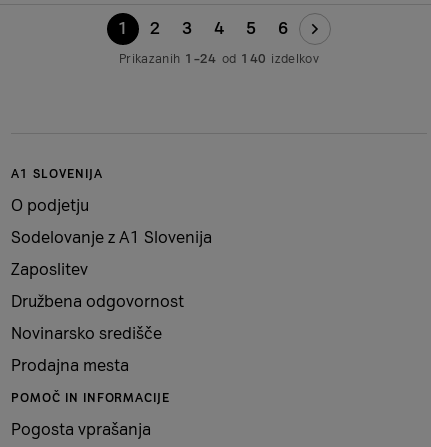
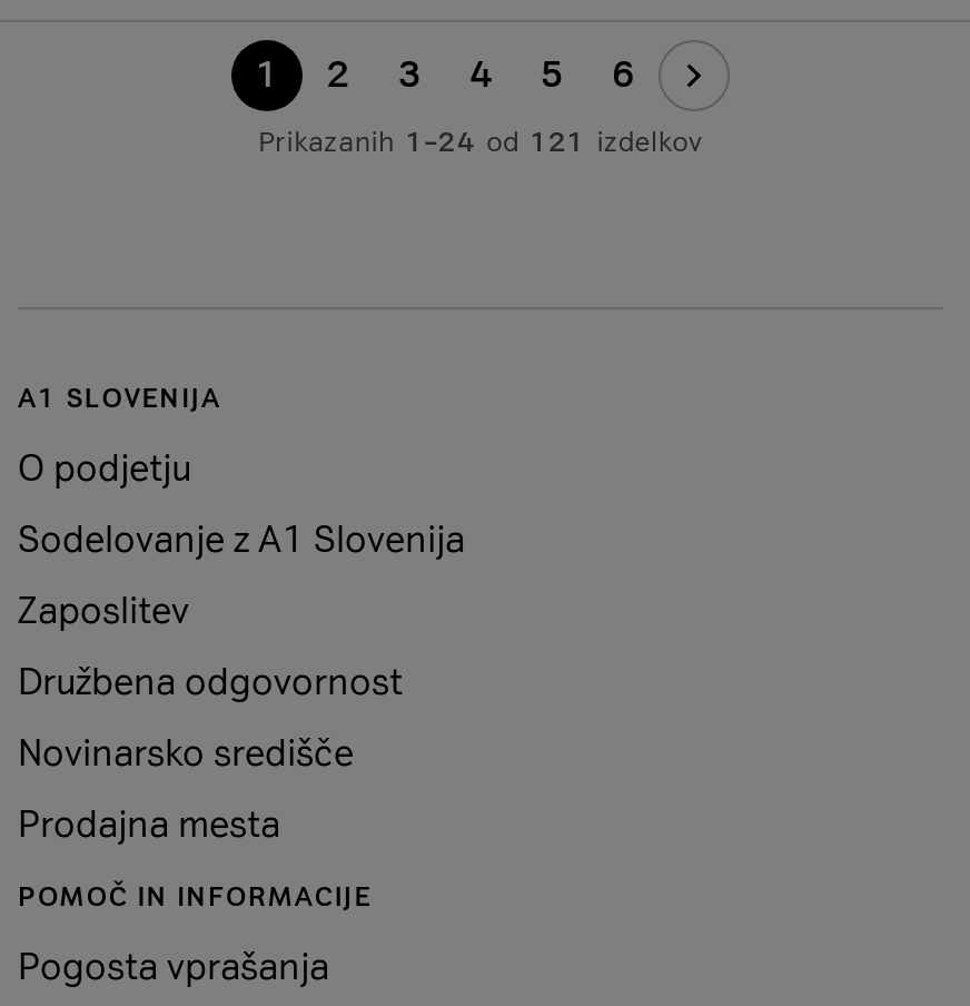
[119,52,319,66] Prikazanih 1–24 od 140 izdelkov -> [259,127,703,158] Prikazanih 1–24 od 121 izdelkov

